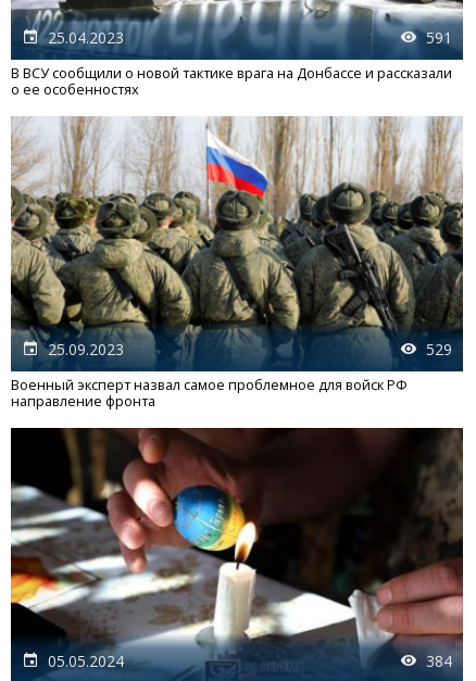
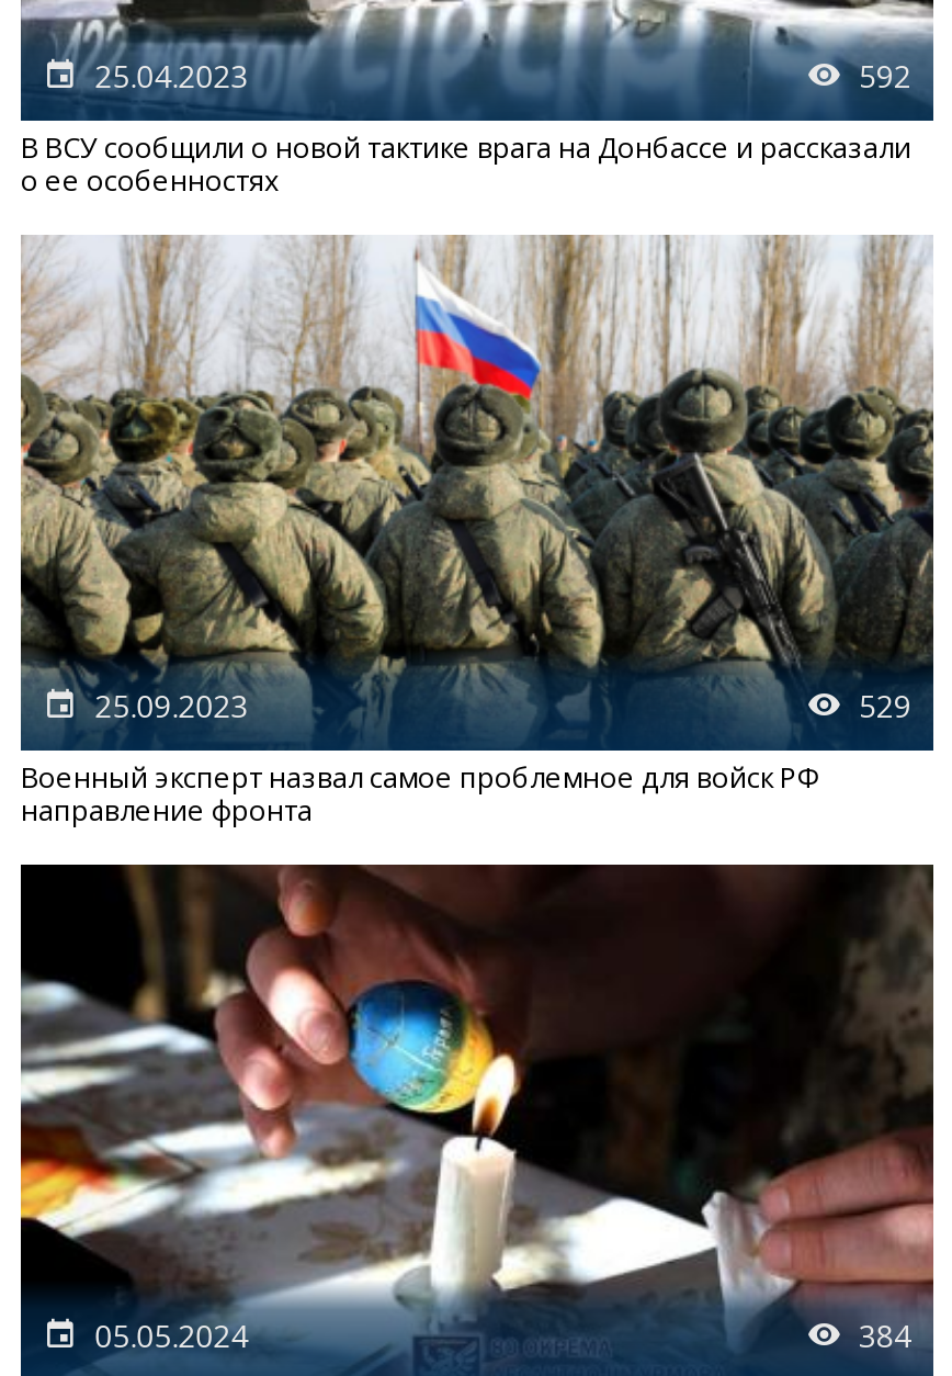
[426,27,452,48] 591 -> [859,55,911,97] 592

